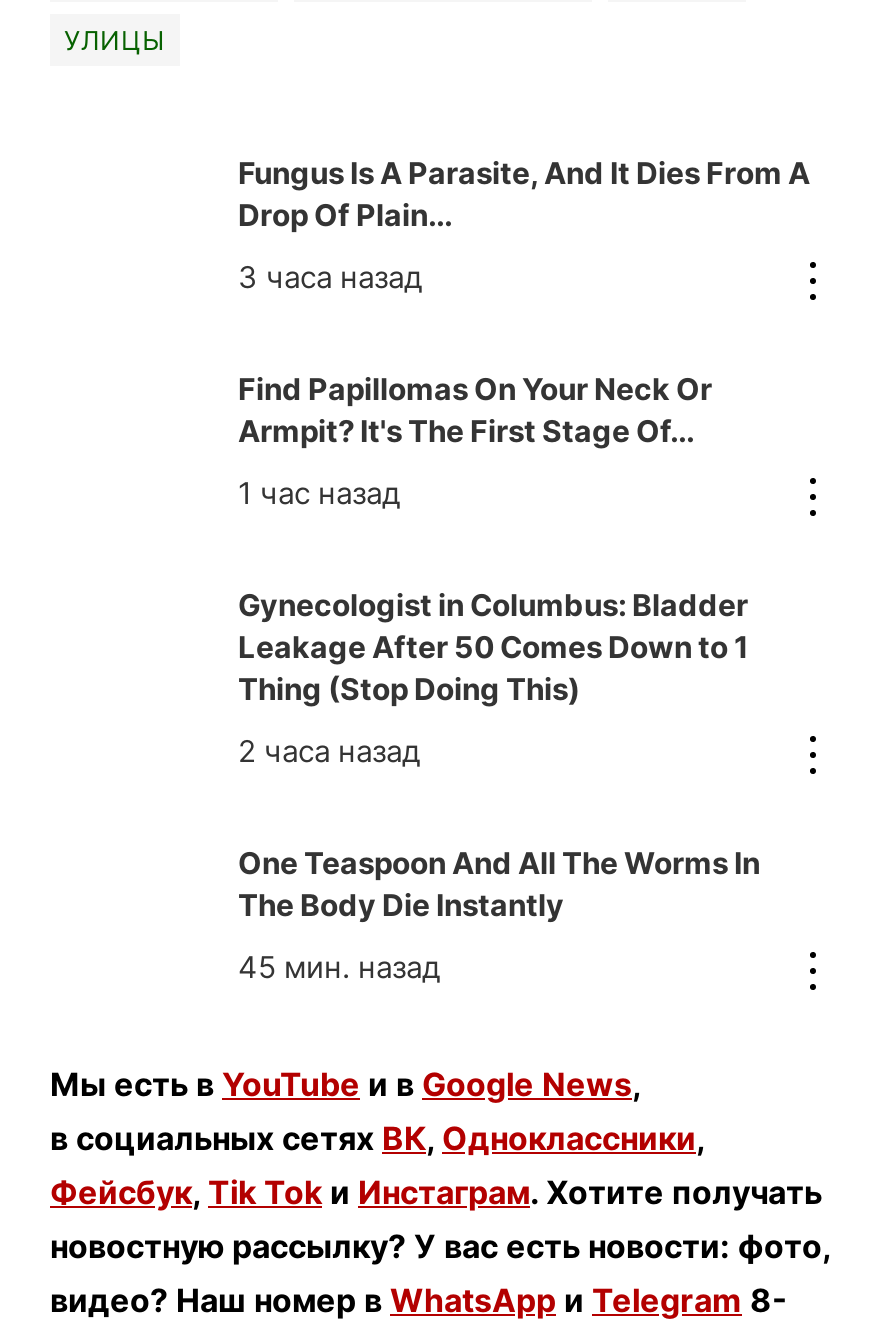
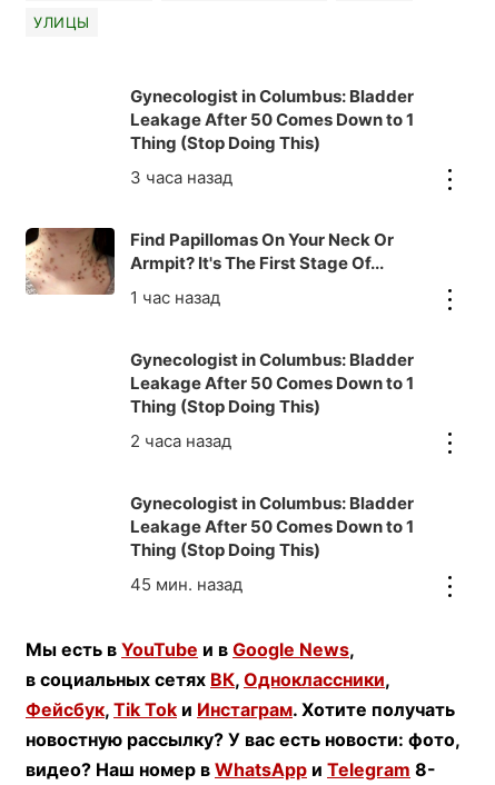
none -> [24,227,116,296] [image]
[238,154,810,234] Fungus Is A Parasite, And It Dies From A | Drop Of Plain... -> [130,86,414,154] Gynecologist in Columbus: Bladder | Leakage After 50 Comes Down to 1 | Thing (Stop Doing This)
[238,844,760,924] One Teaspoon And All The Worms In | The Body Die Instantly -> [130,493,414,561] Gynecologist in Columbus: Bladder | Leakage After 50 Comes Down to 1 | Thing (Stop Doing This)

